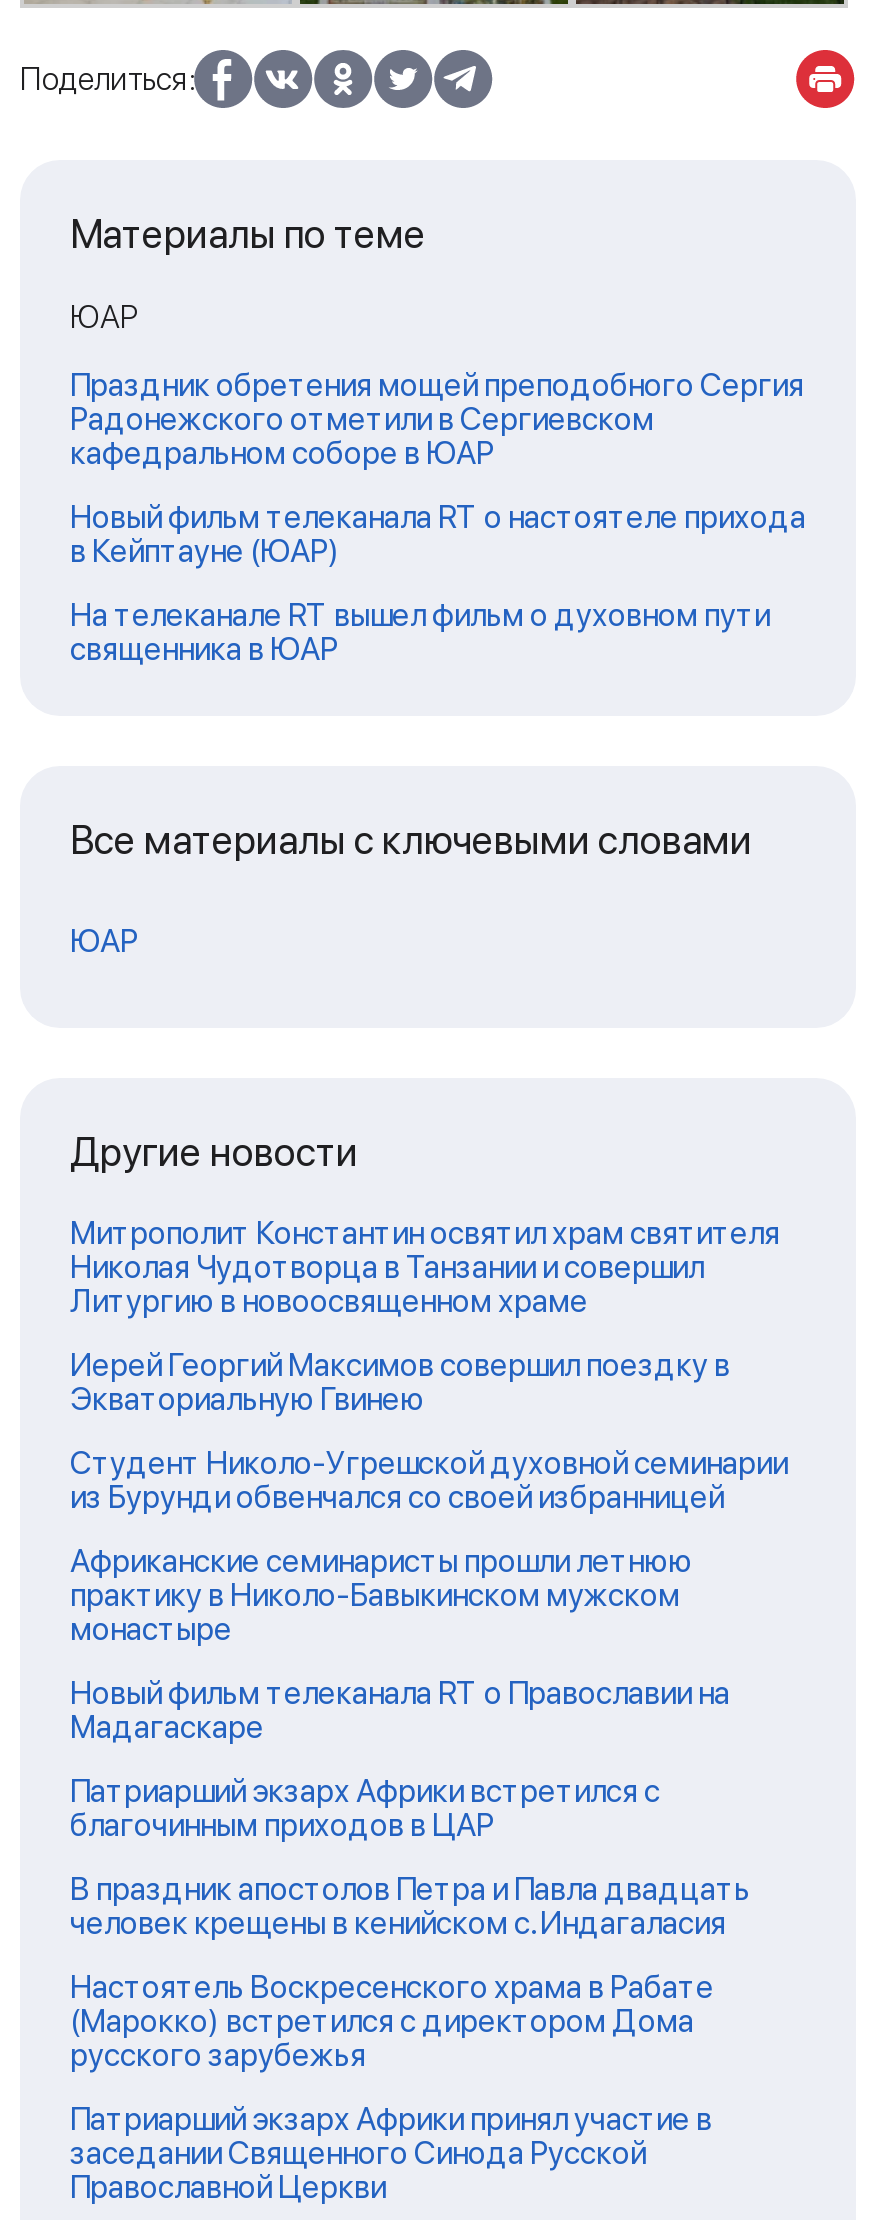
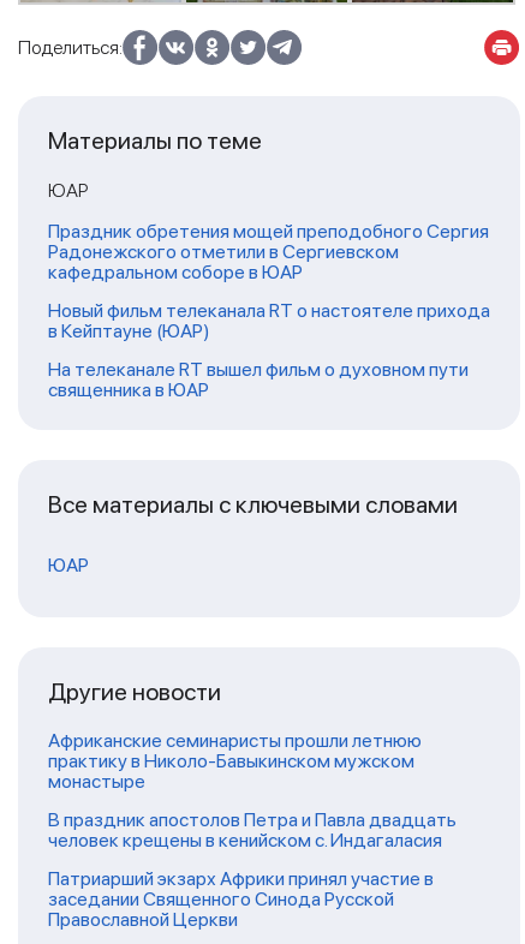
[70,1215,788,1517] Митрополит Константин освятил храм святителя | Николая Чудотворца в Танзании и совершил | Литургию в новоосвященном храме | Иерей Георгий Максимов совершил поездку в | Экваториальную Гвинею | Студент Николо-Угрешской духовной семинарии | из Бурунди обвенчался со своей избранницей -> none
[70,1675,730,1845] Новый фильм телеканала RT о Православии на | Мадагаскаре | Патриарший экзарх Африки встретился с | благочинным приходов в ЦАР -> none
[70,1969,714,2075] Настоятель Воскресенского храма в Рабате | (Марокко) встретился с директором Дома | русского зарубежья -> none

